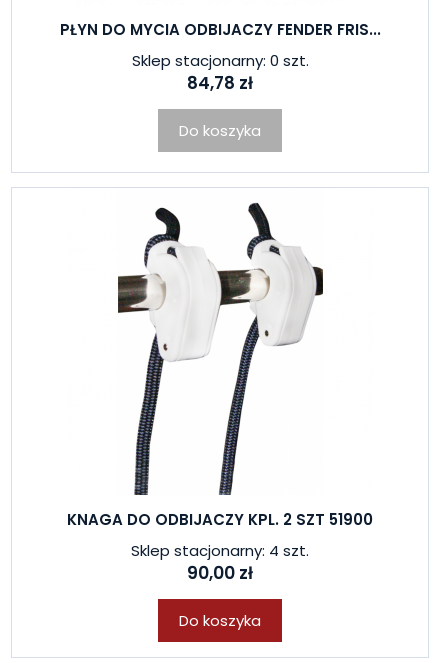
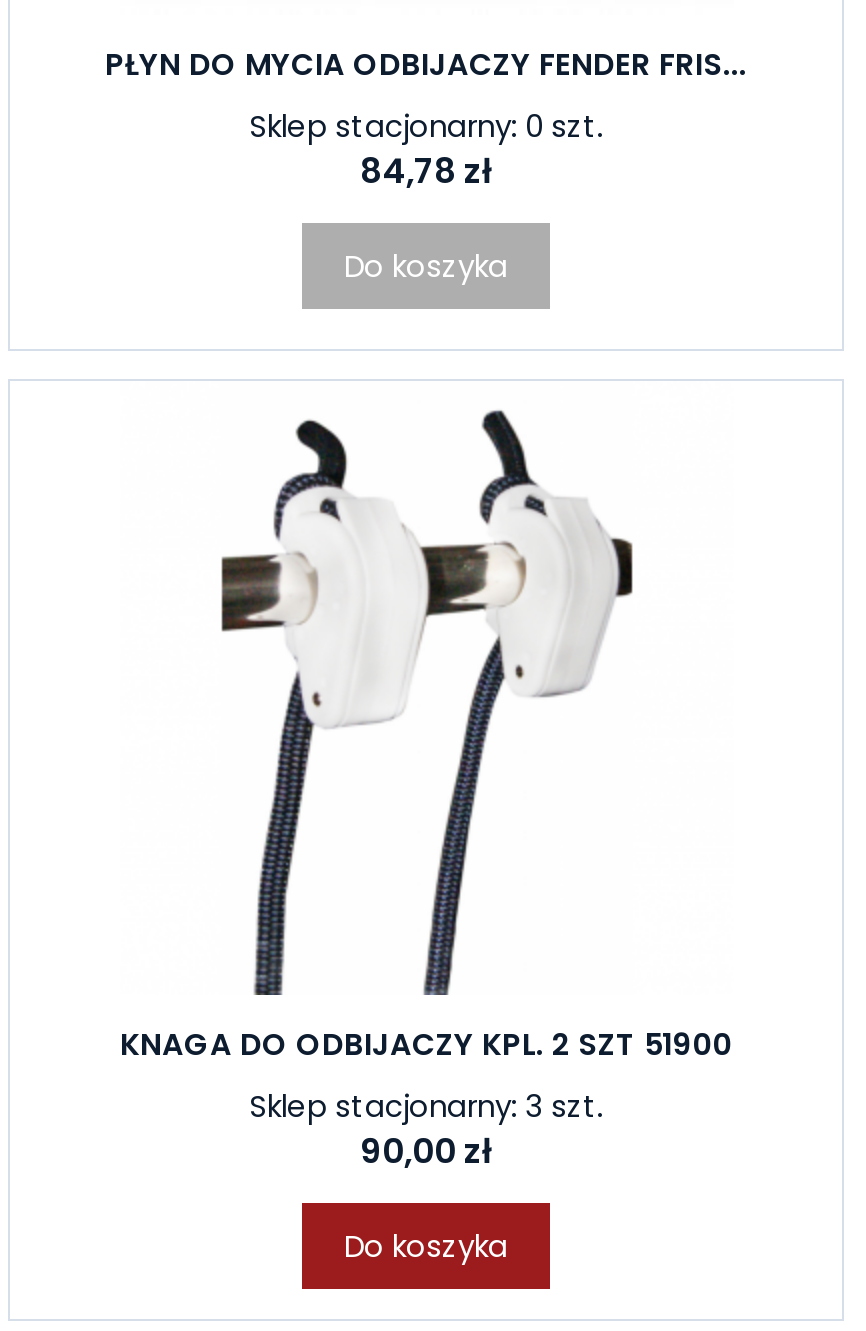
[131,540,309,561] Sklep stacjonarny: 4 szt. -> [249,1085,603,1127] Sklep stacjonarny: 3 szt.

